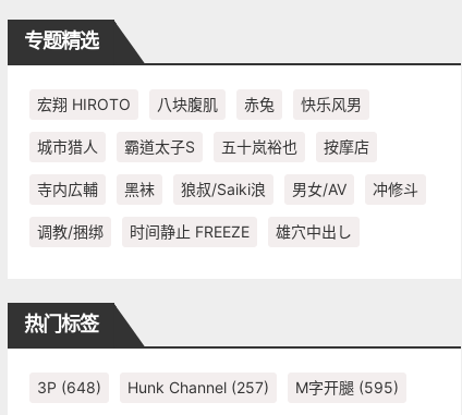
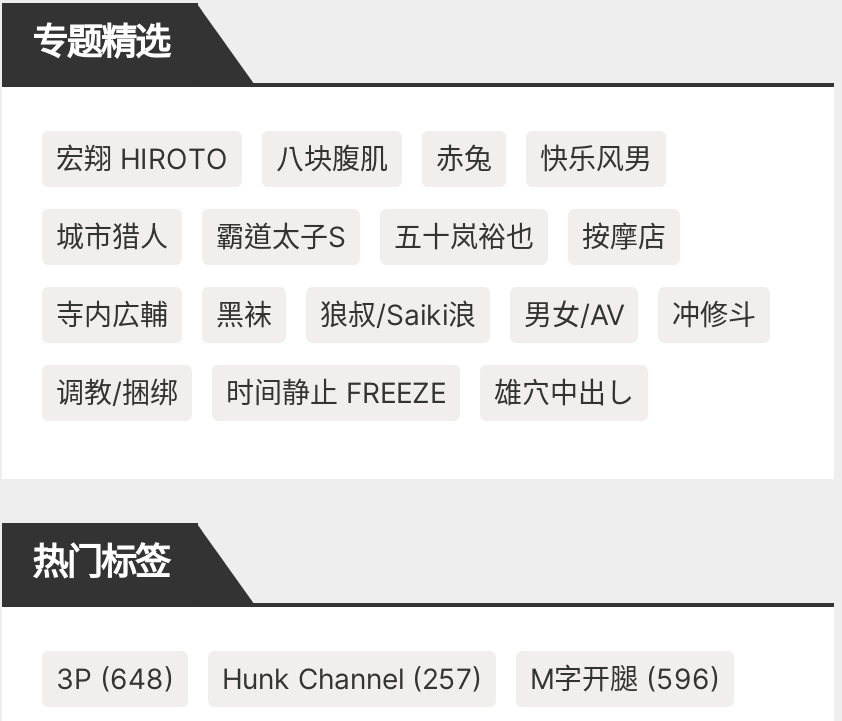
[37,378,399,397] 3P (648) Hunk Channel (257) M字开腿(595) -> [56,662,720,696] 3P (648) Hunk Channel (257) M字开腿(596)

